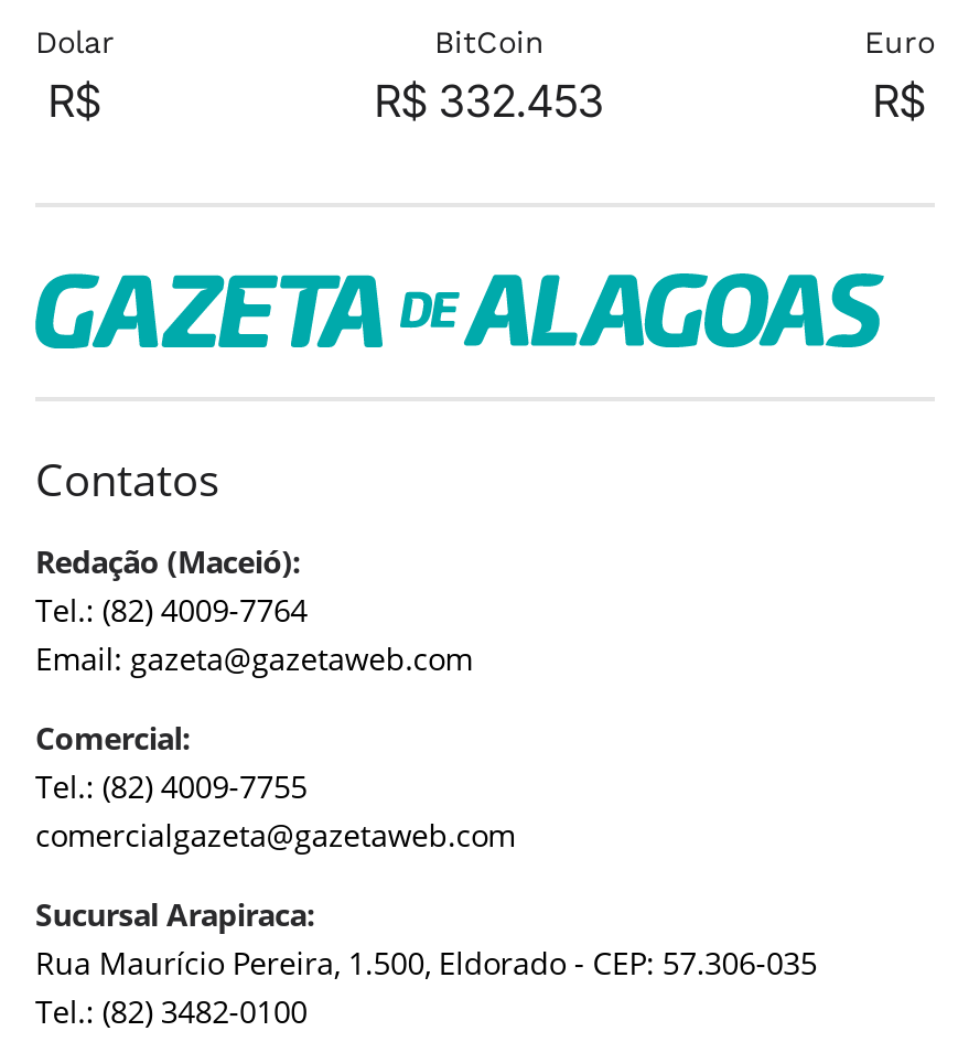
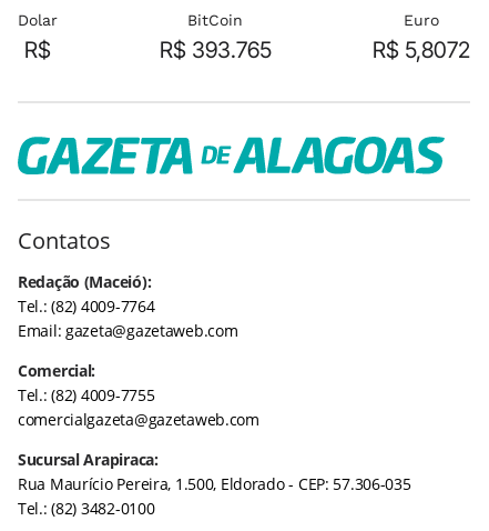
[375,75,604,128] R$ 332.453 -> [159,37,271,63] R$ 393.765
[873,75,926,128] R$ -> [373,37,470,63] R$ 5,8072

